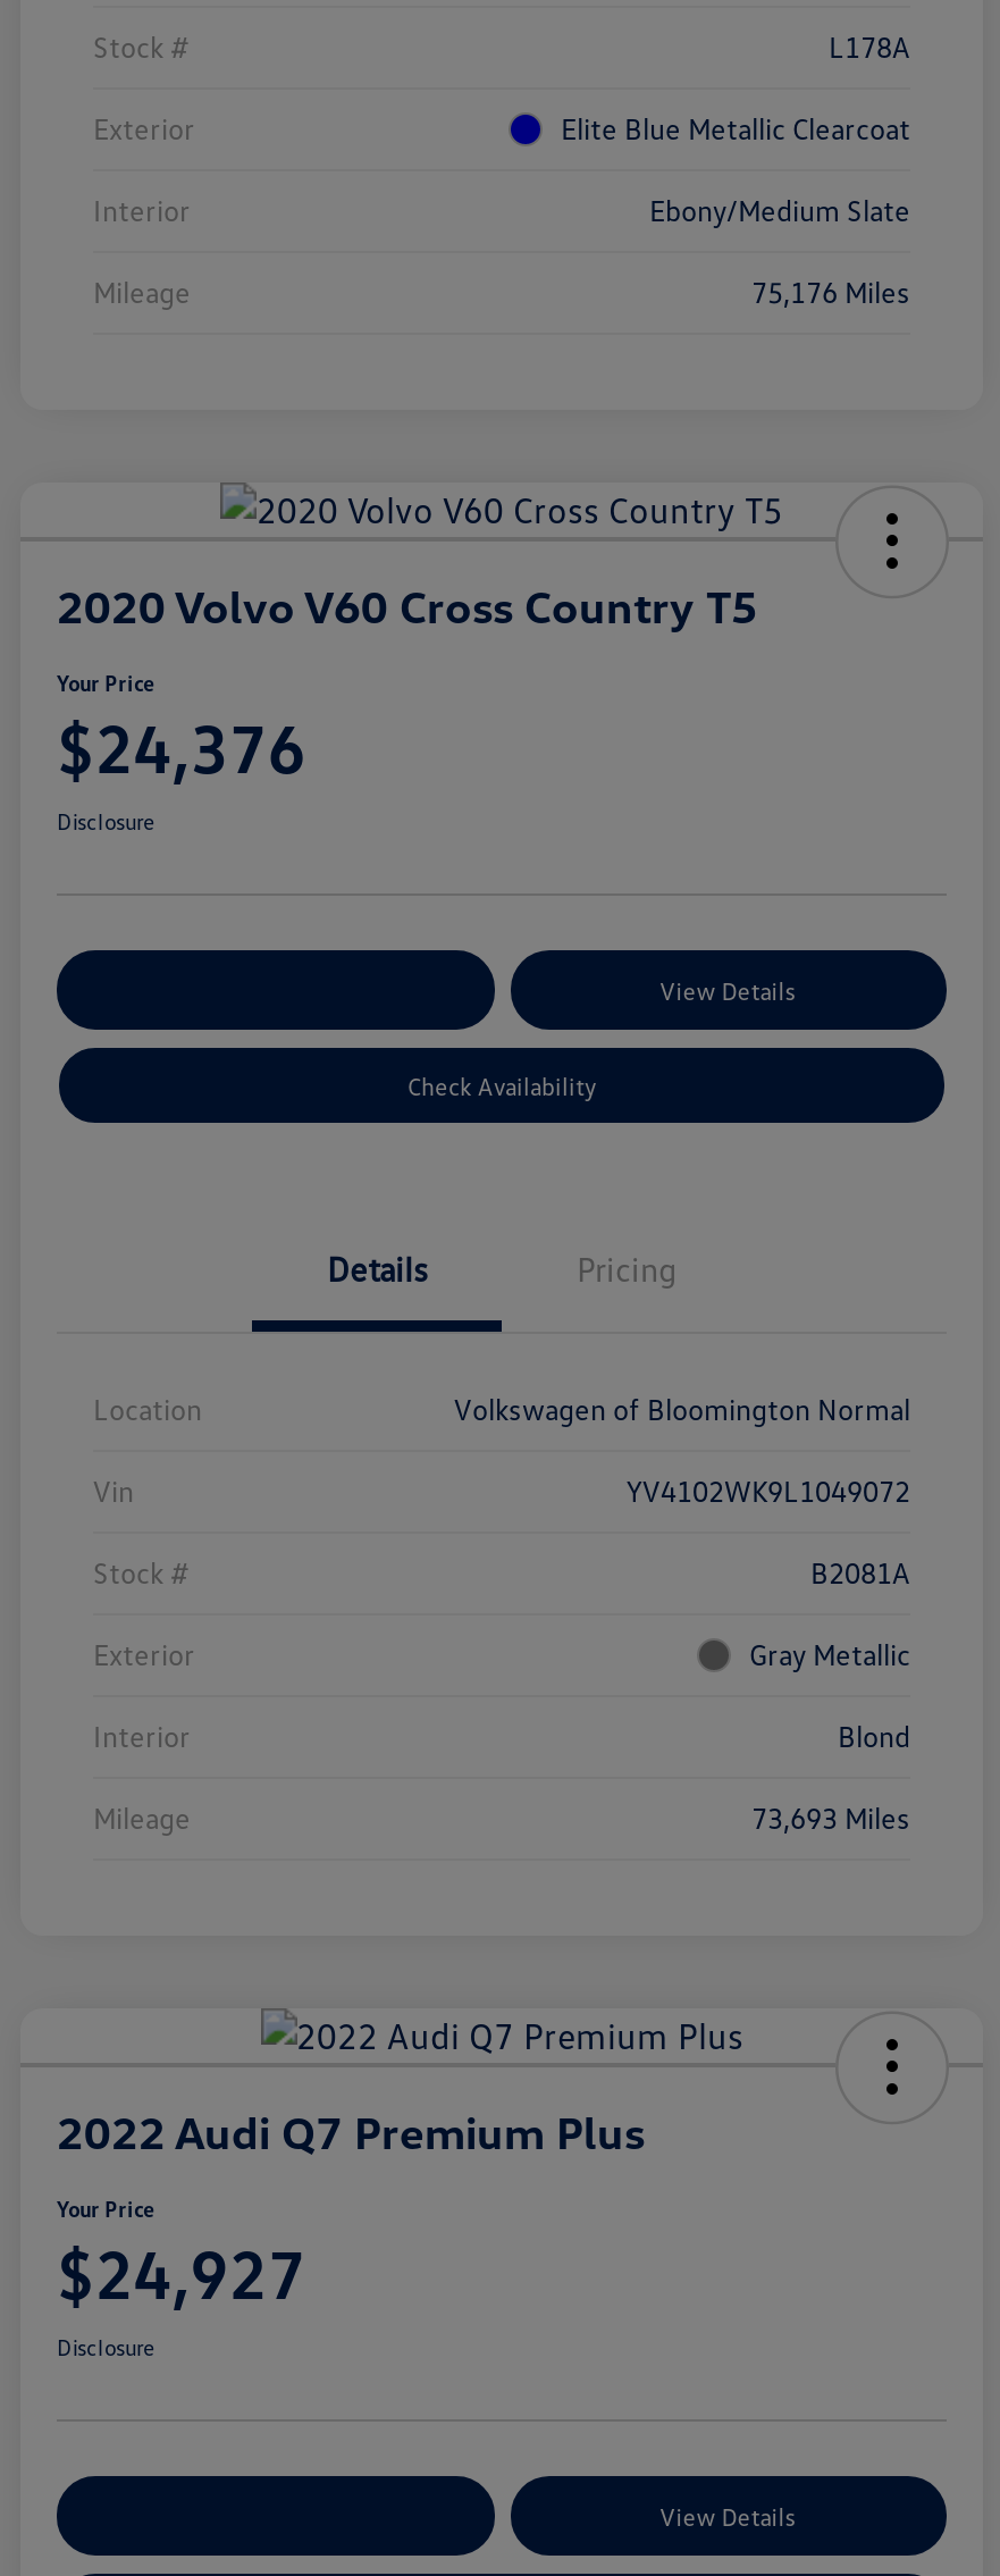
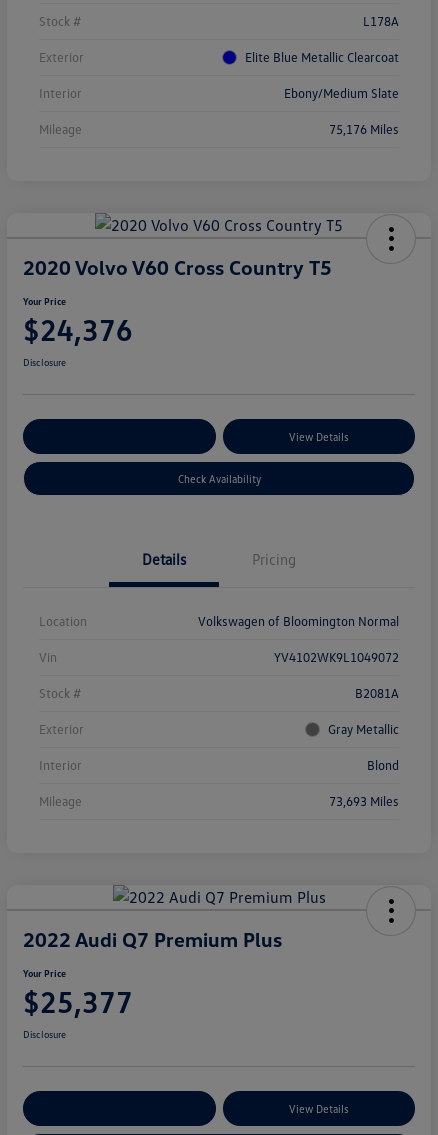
[57,2231,306,2315] $24,927 -> [23,983,133,1020] $25,377

